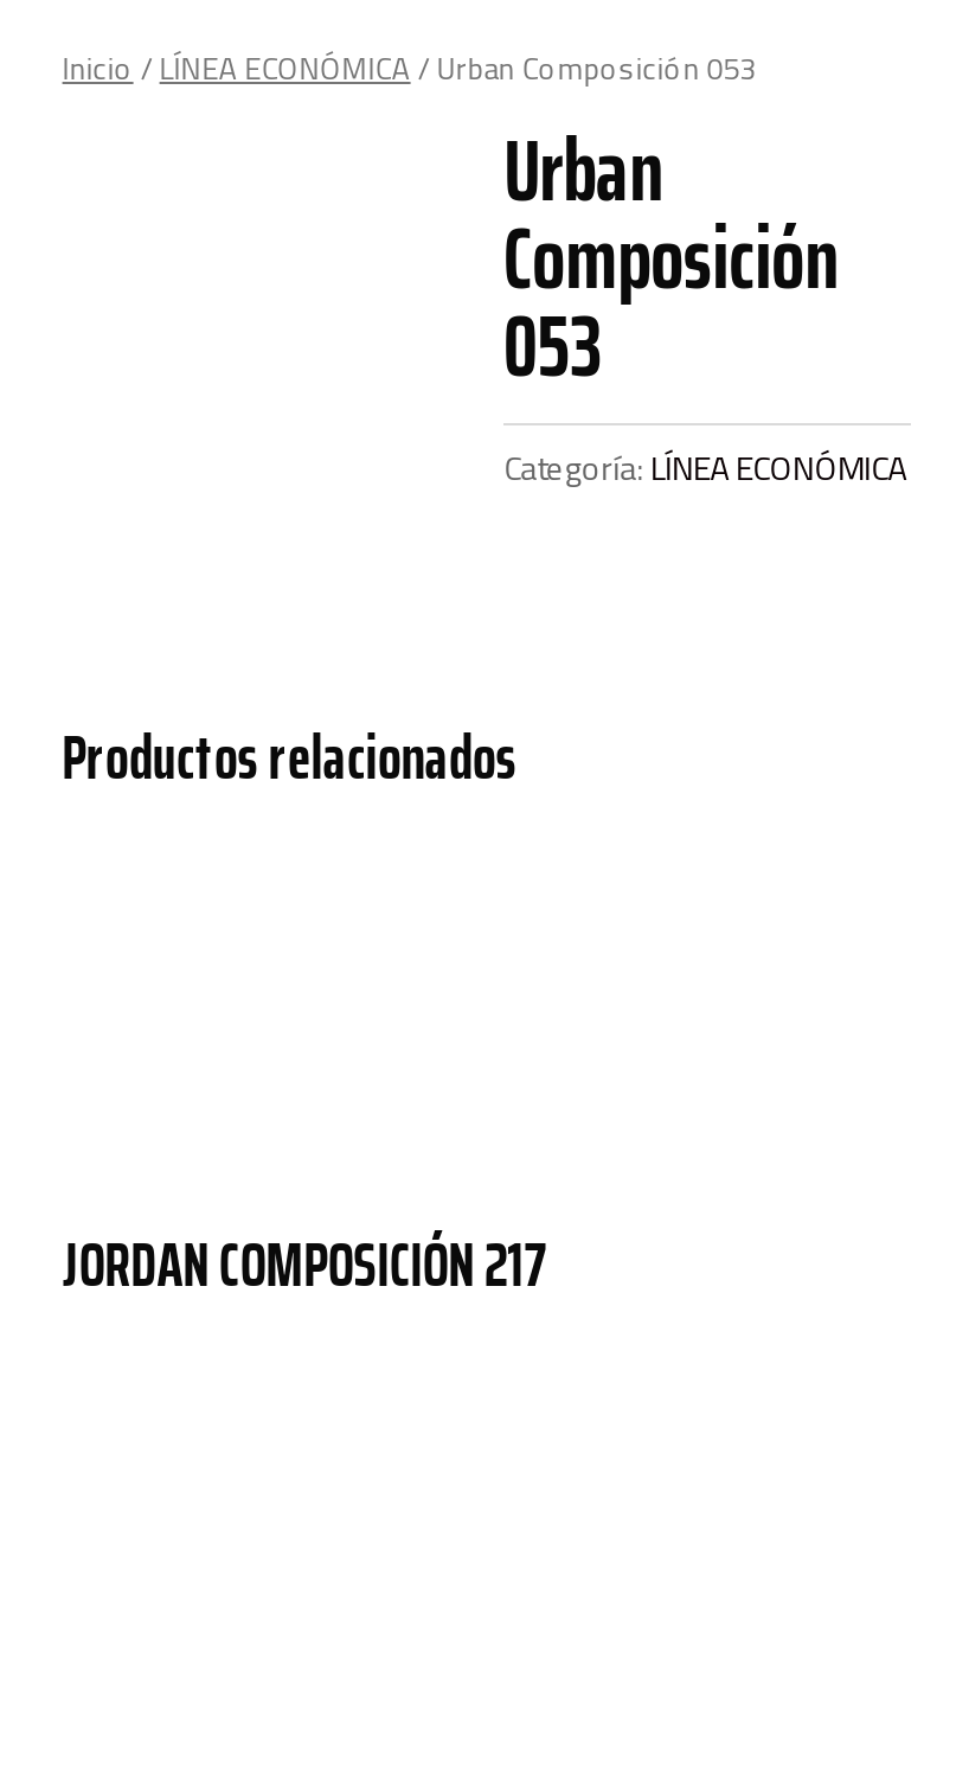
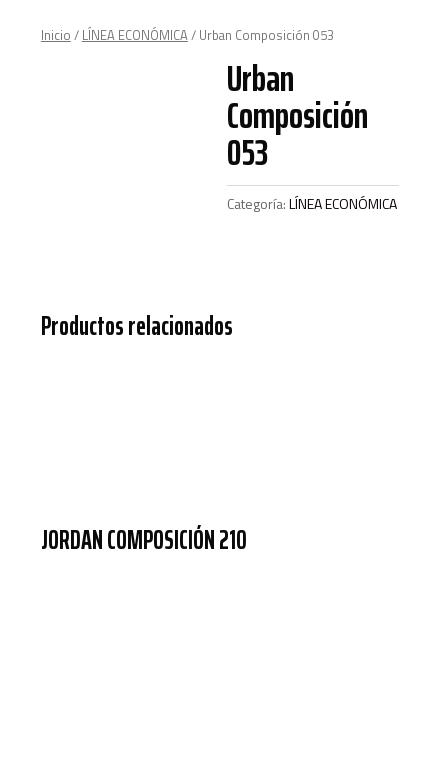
[62,1215,548,1312] JORDAN COMPOSICIÓN 217 -> [41,519,247,560] JORDAN COMPOSICIÓN 210

